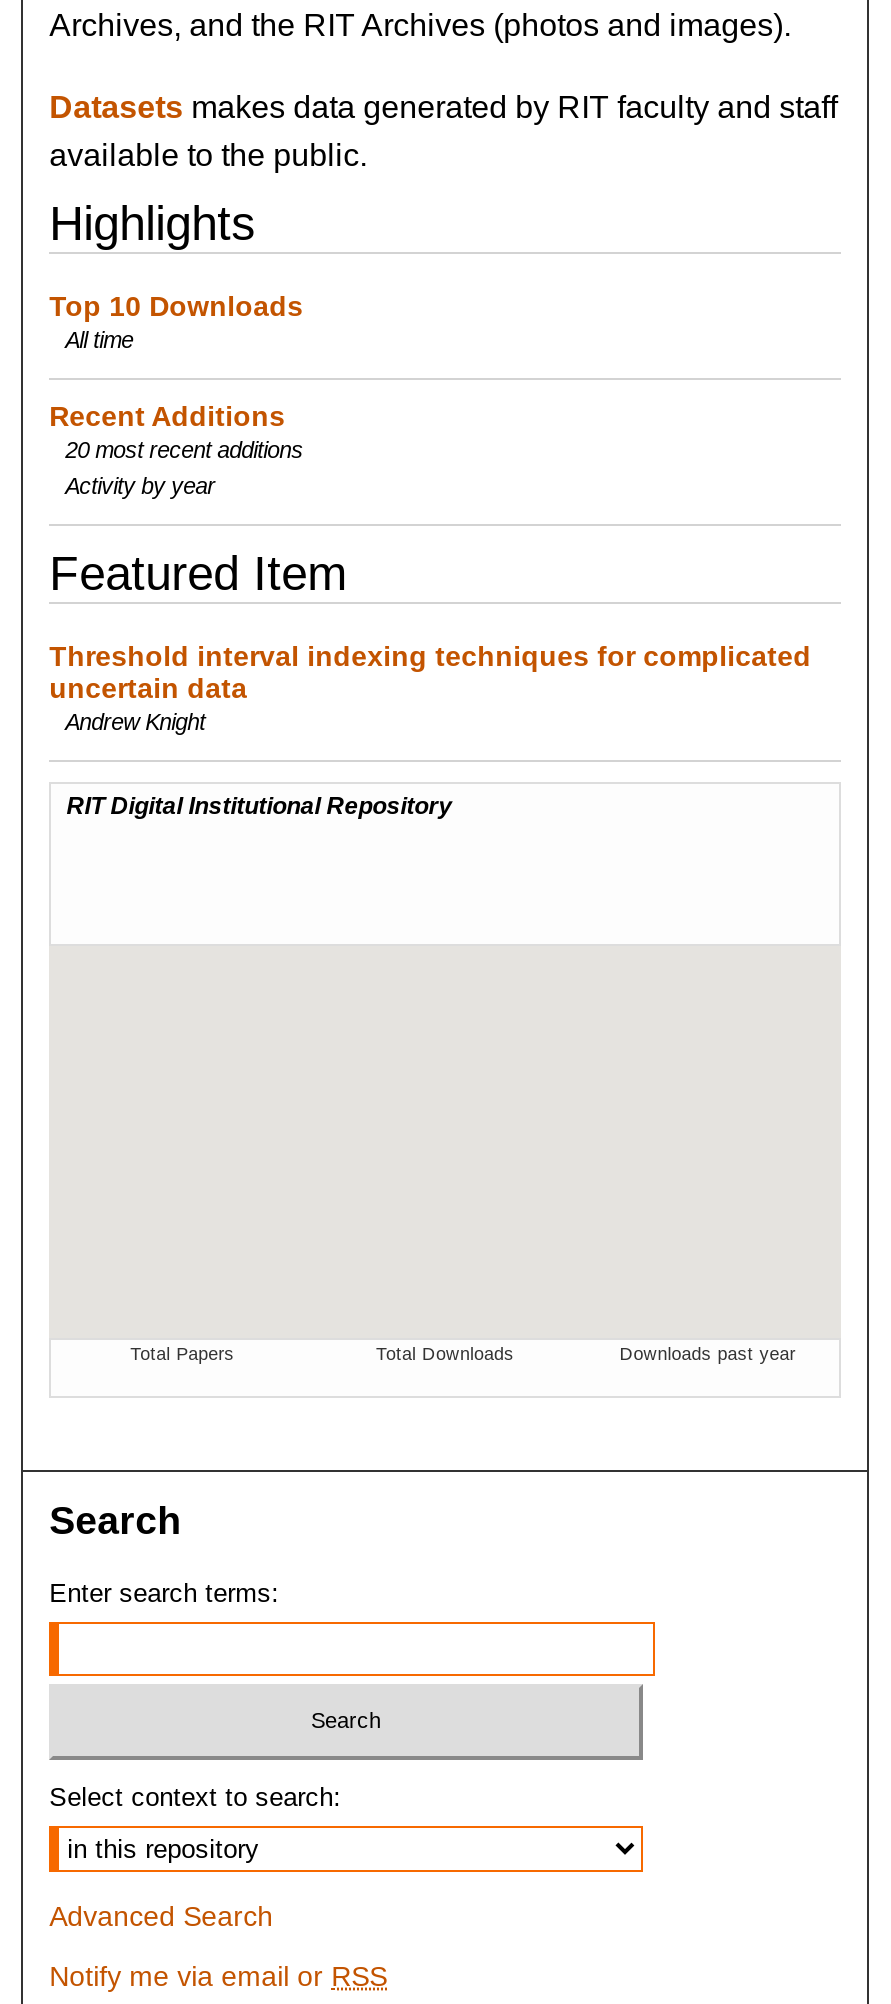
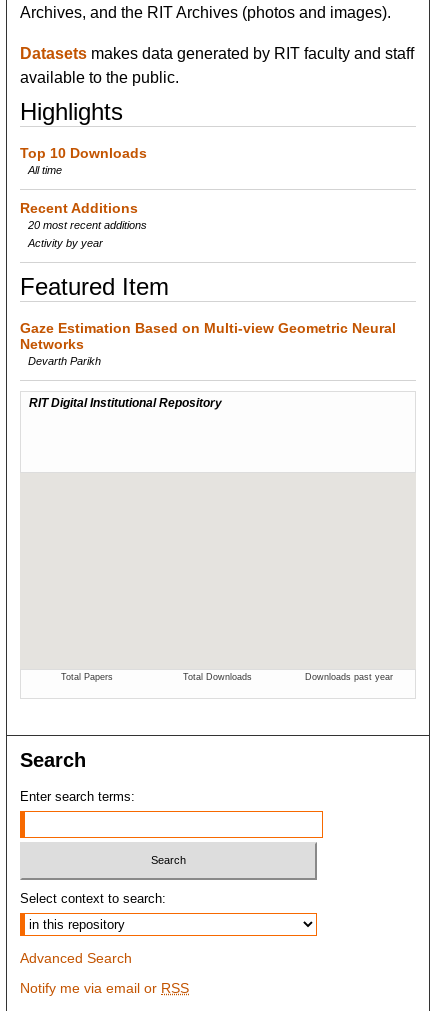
[49,640,811,734] Threshold interval indexing techniques for complicated | uncertain data | Andrew Knight -> [20,320,396,367] Gaze Estimation Based on Multi-view Geometric Neural | Networks | Devarth Parikh

